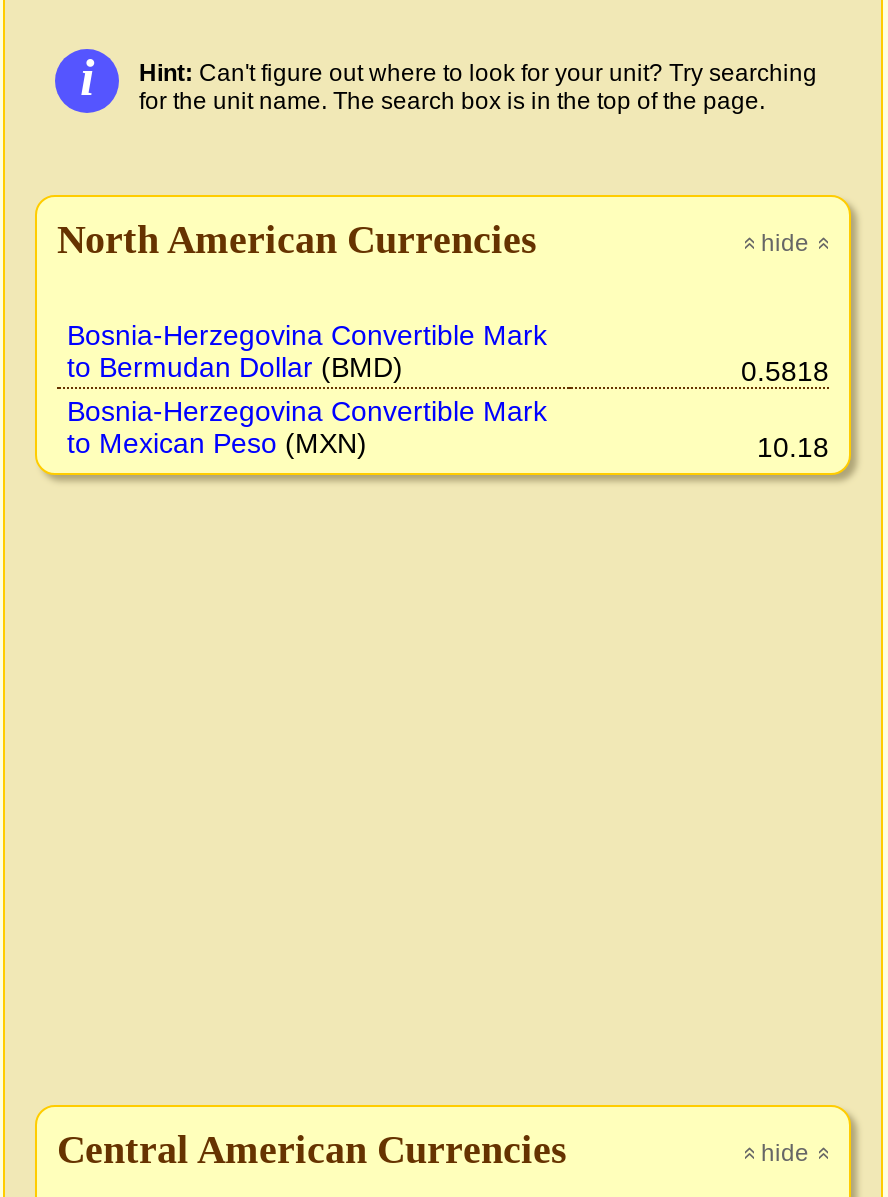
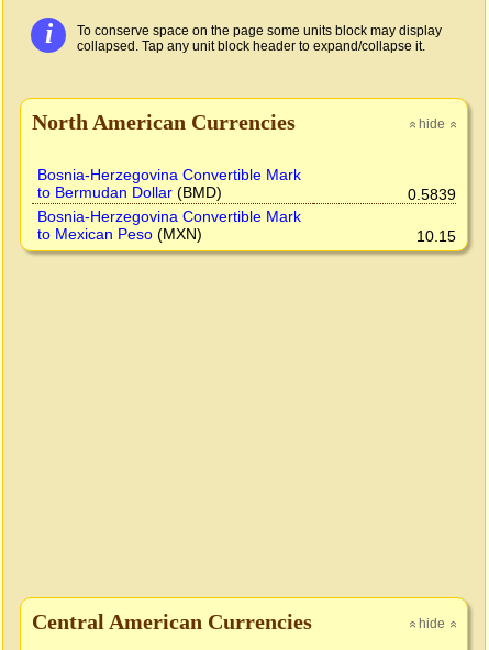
[139,59,817,115] Hint: Can't figure out where to look for your unit? Try searching | for the unit name. The search box is in the top of the page. -> [77,23,442,54] To conserve space on the page some units block may display | collapsed. Tap any unit block header to expand/collapse it.
[741,355,829,387] 0.5818 -> [408,186,456,203] 0.5839
[757,431,829,463] 10.18 -> [416,227,456,245] 10.15

